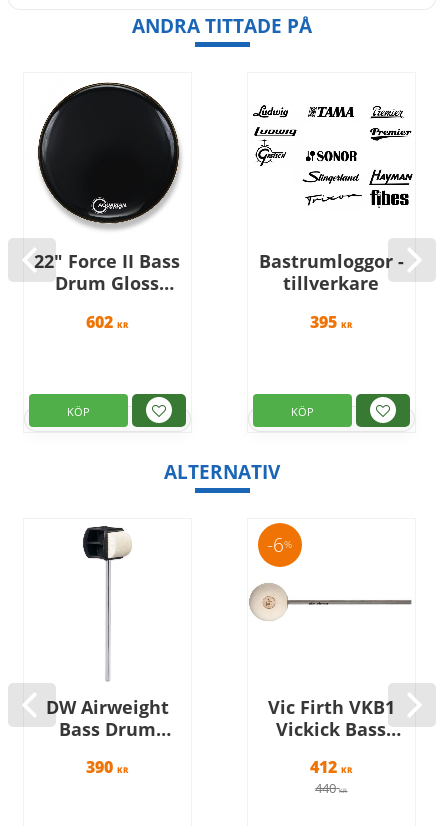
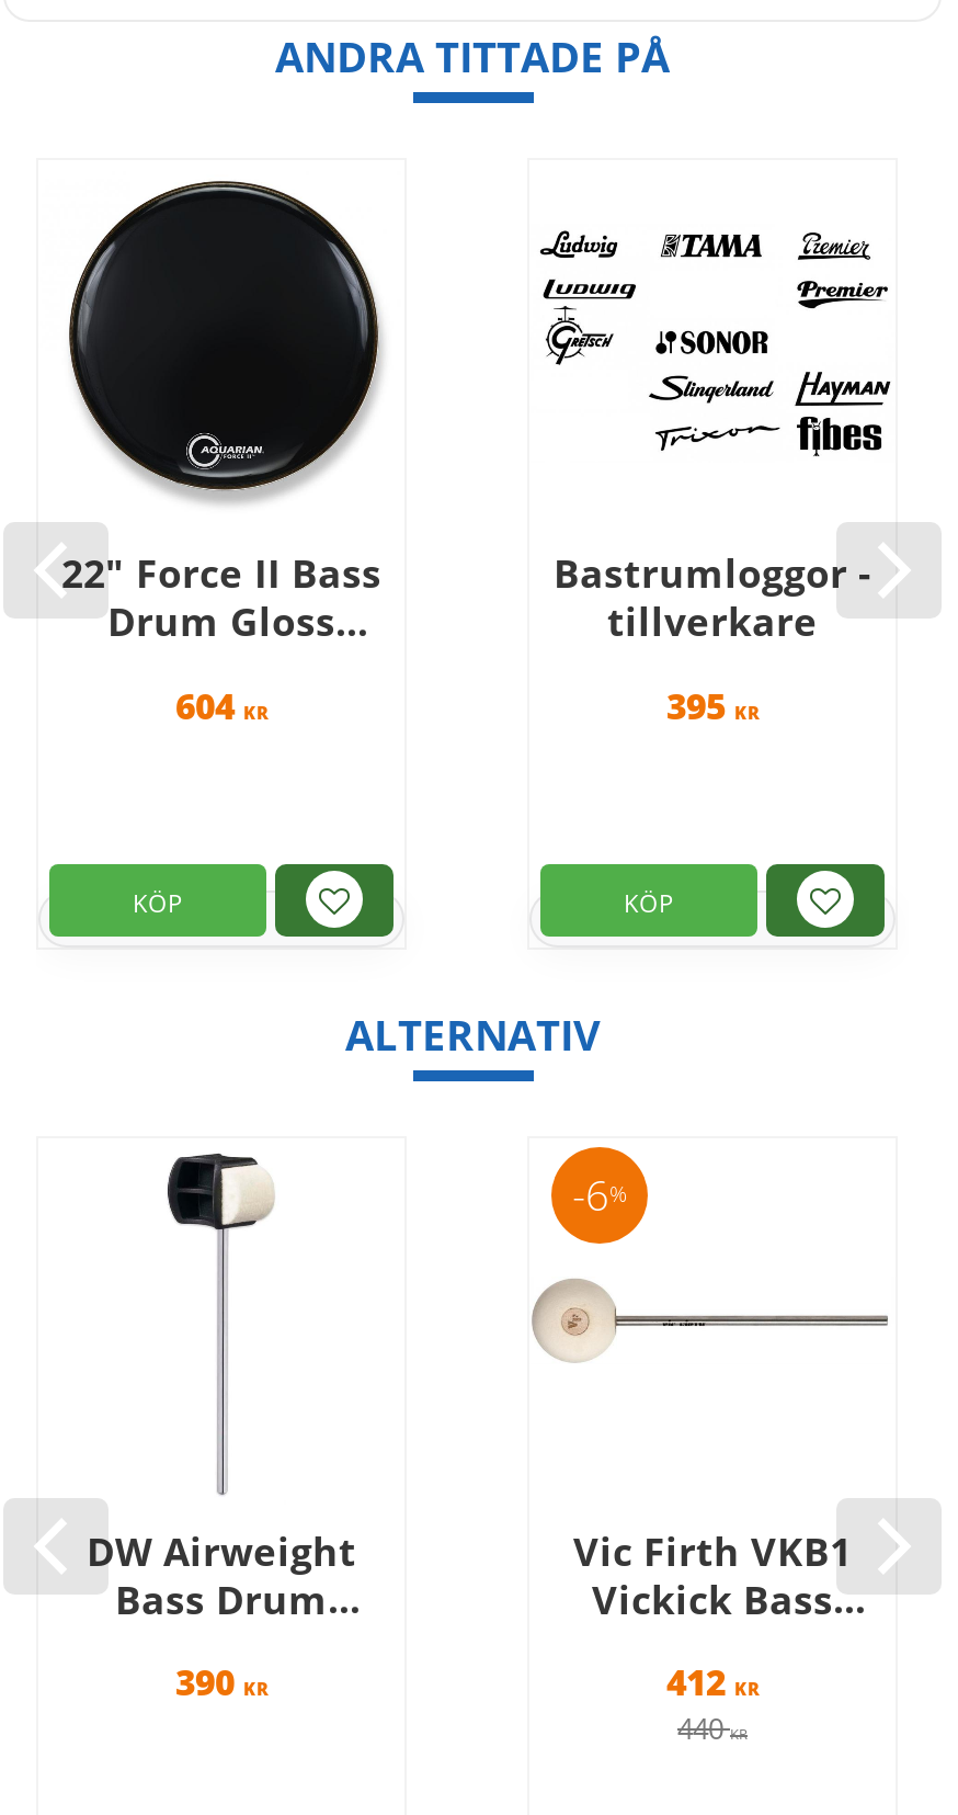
[86,311,128,333] 602 KR -> [175,681,267,730] 604 KR

